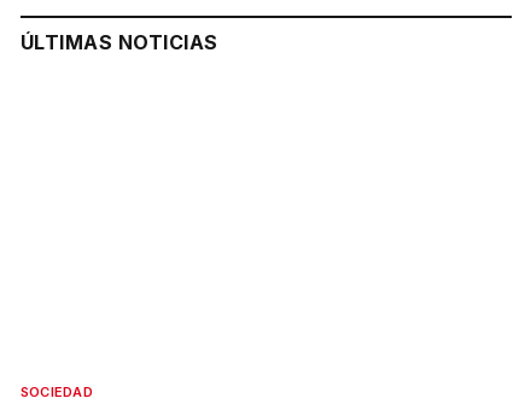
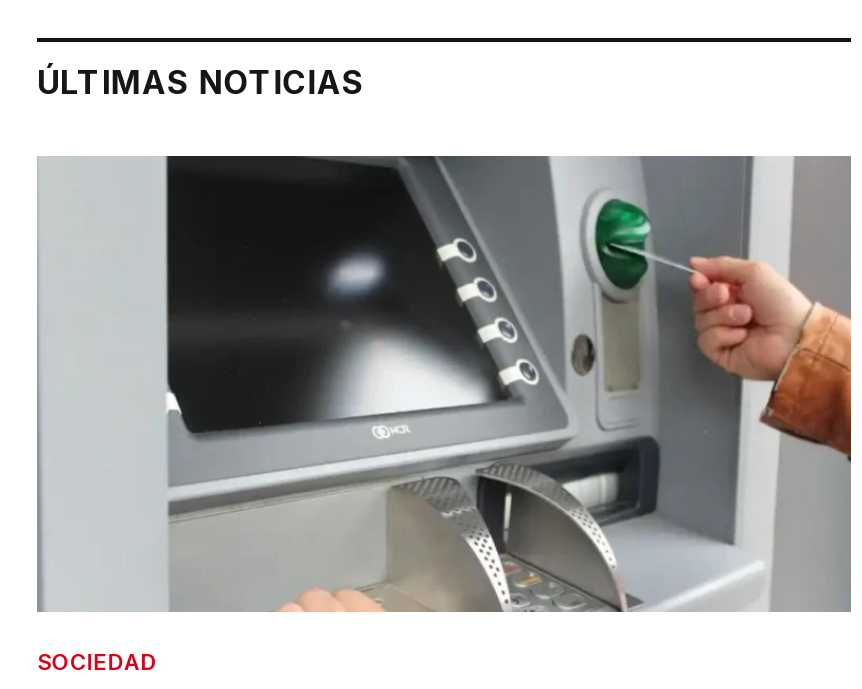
none -> [35,154,853,614] [image]

